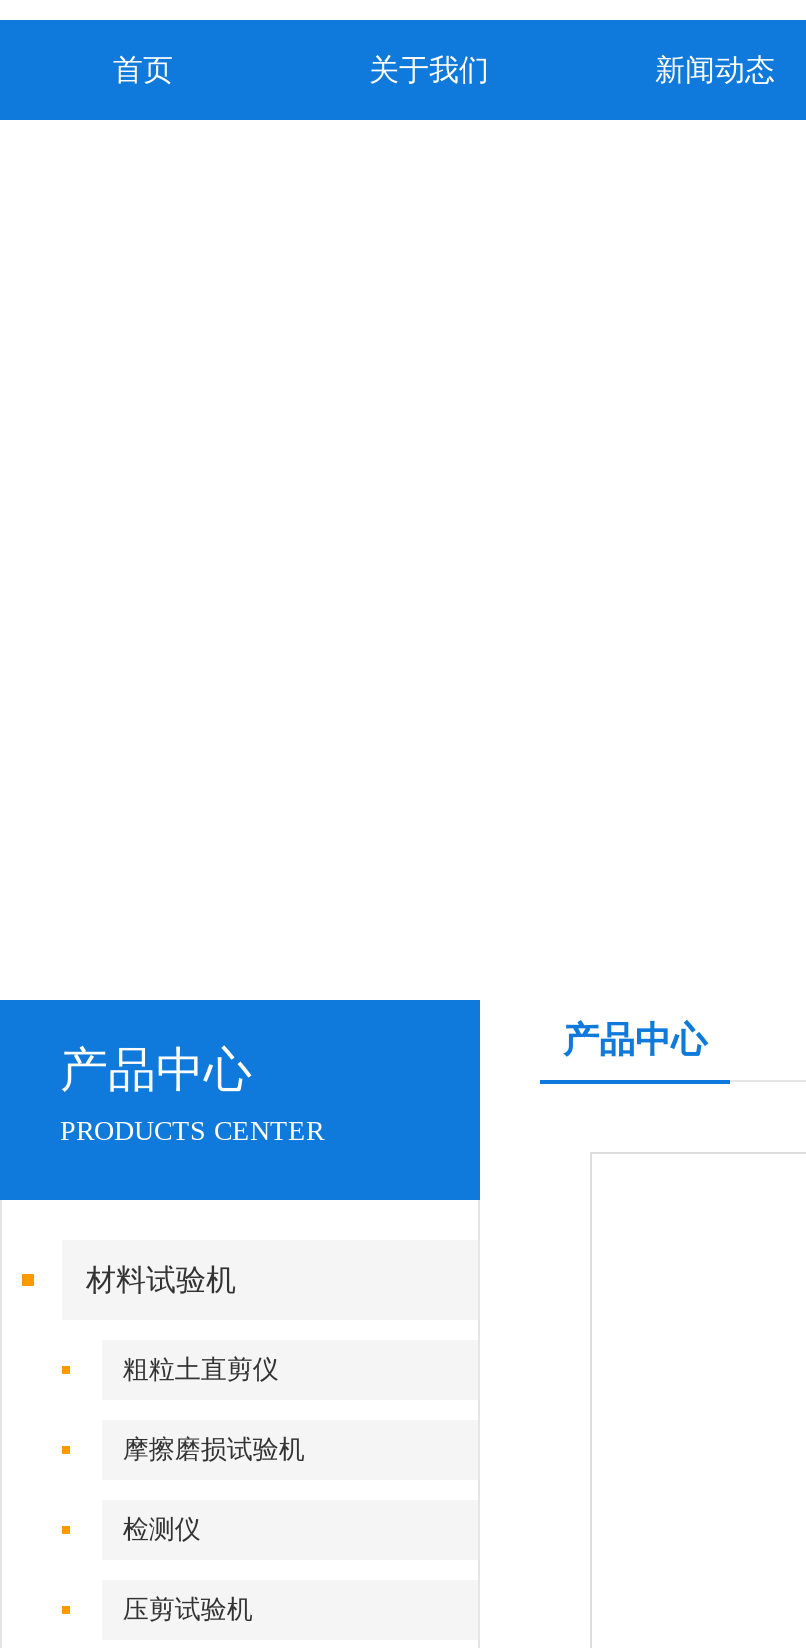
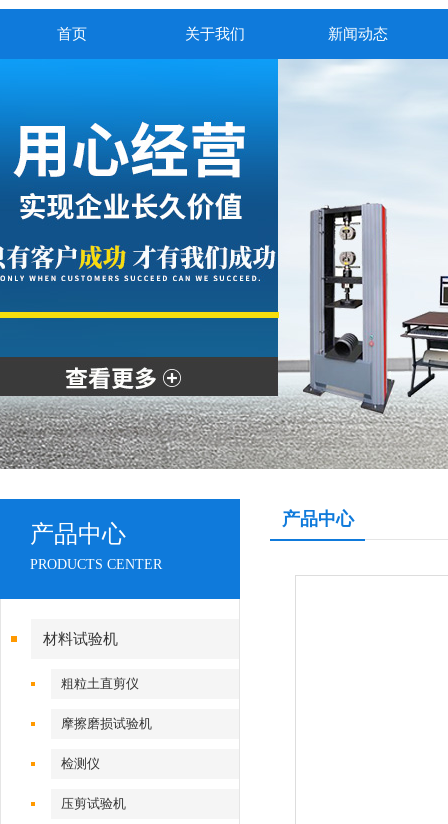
none -> [3,59,445,470] [image]

